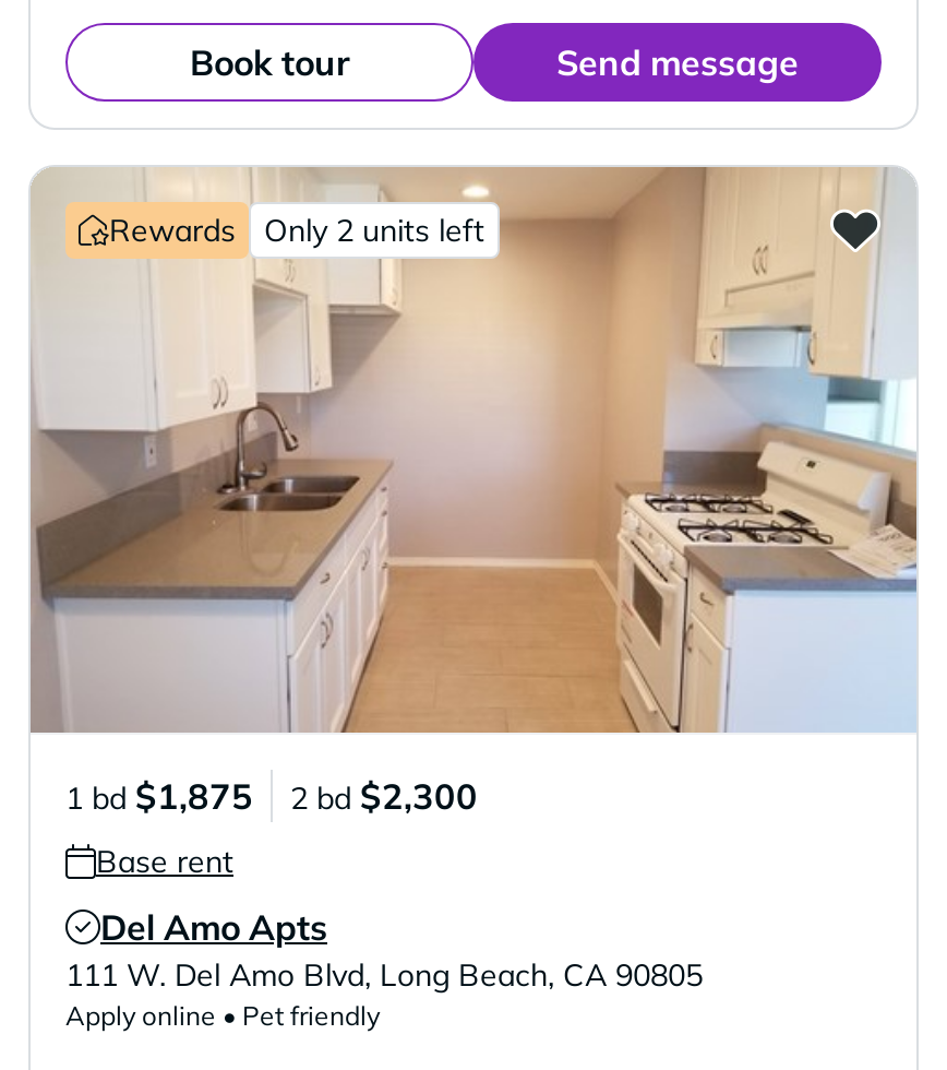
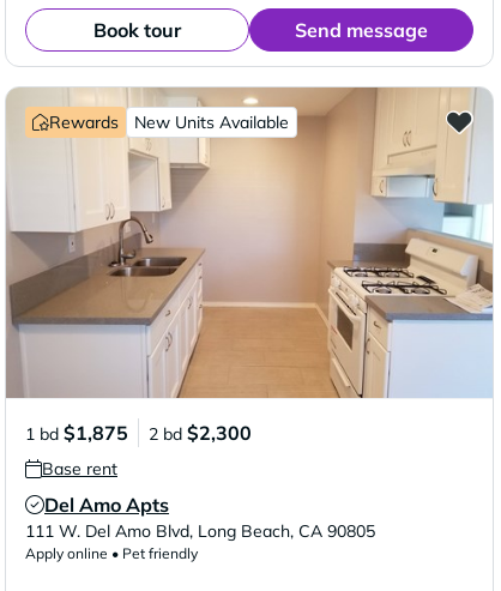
[264,211,484,250] Only 2 units left -> [134,111,289,133] New Units Available

